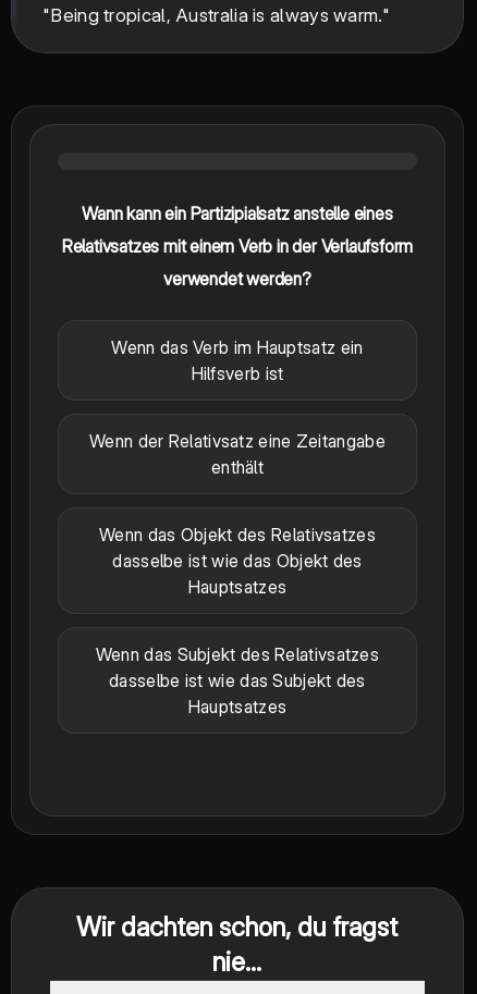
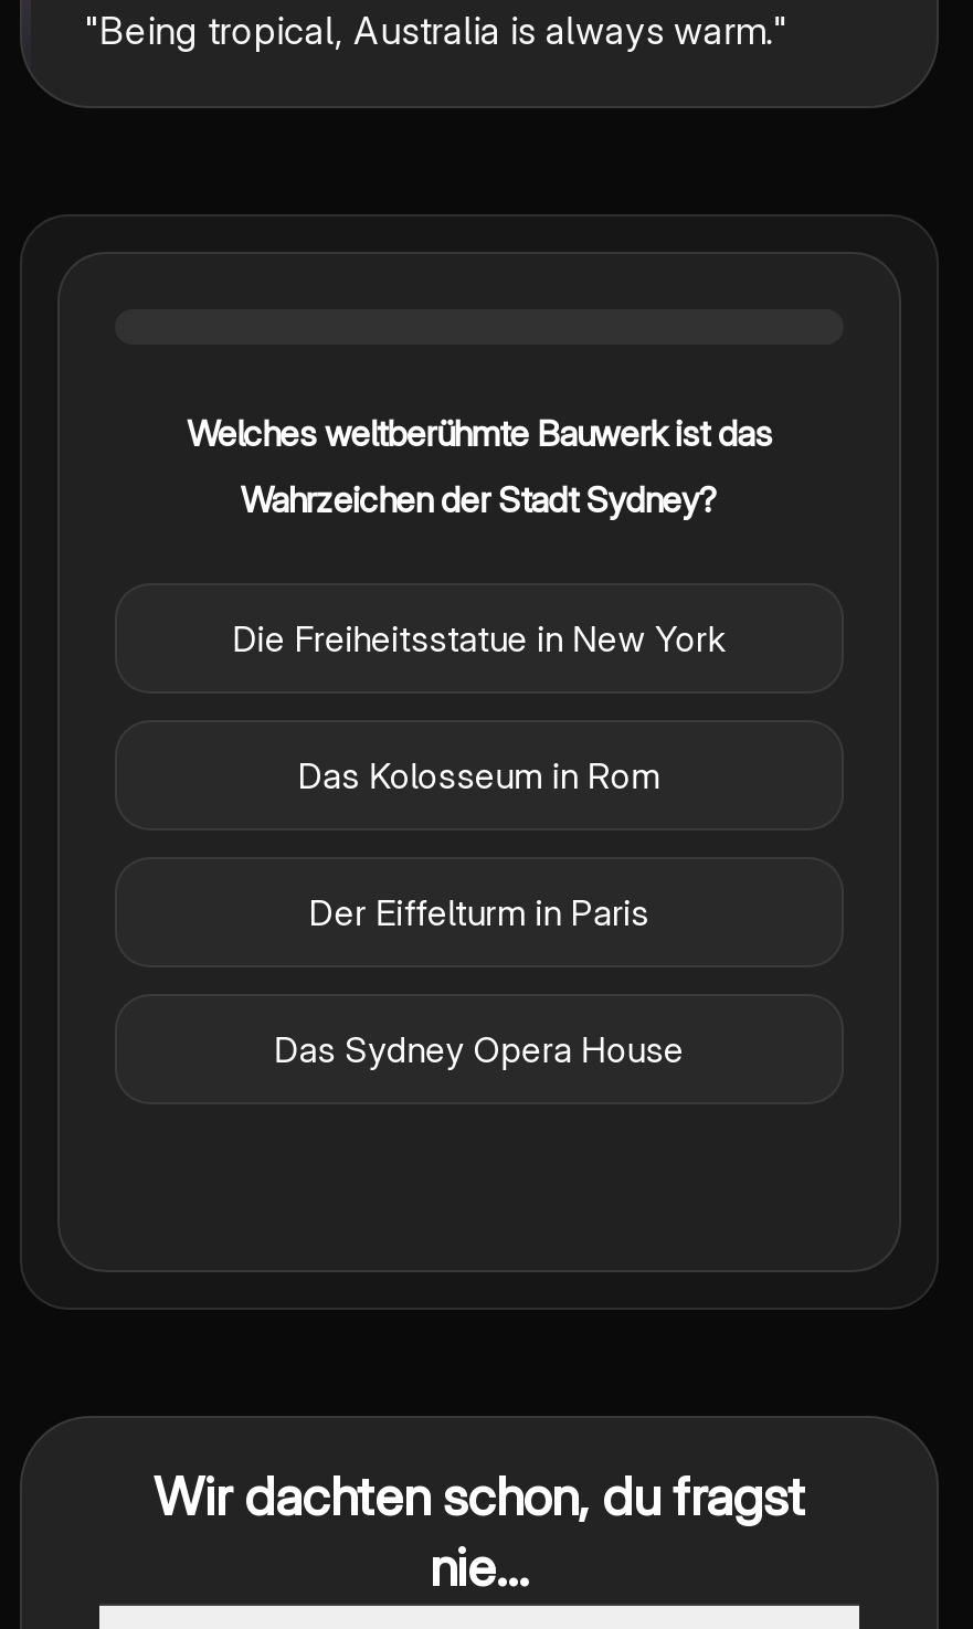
[62,202,413,717] Wann kann ein Partizipialsatz anstelle eines | Relativsatzes mit einem Verb in der Verlaufsform | verwendet werden? | Wenn das Verb im Hauptsatz ein | Hilfsverb ist | Wenn der Relativsatz eine Zeitangabe | enthält | Wenn das Objekt des Relativsatzes | dasselbe ist wie das Objekt des | Hauptsatzes | Wenn das Subjekt des Relativsatzes | dasselbe ist wie das Subjekt des | Hauptsatzes -> [187,410,772,1071] Welches weltberühmte Bauwerk ist das | Wahrzeichen der Stadt Sydney? | Die Freiheitsstatue in New York | Das Kolosseum in Rom | Der Eiffelturm in Paris | Das Sydney Opera House

